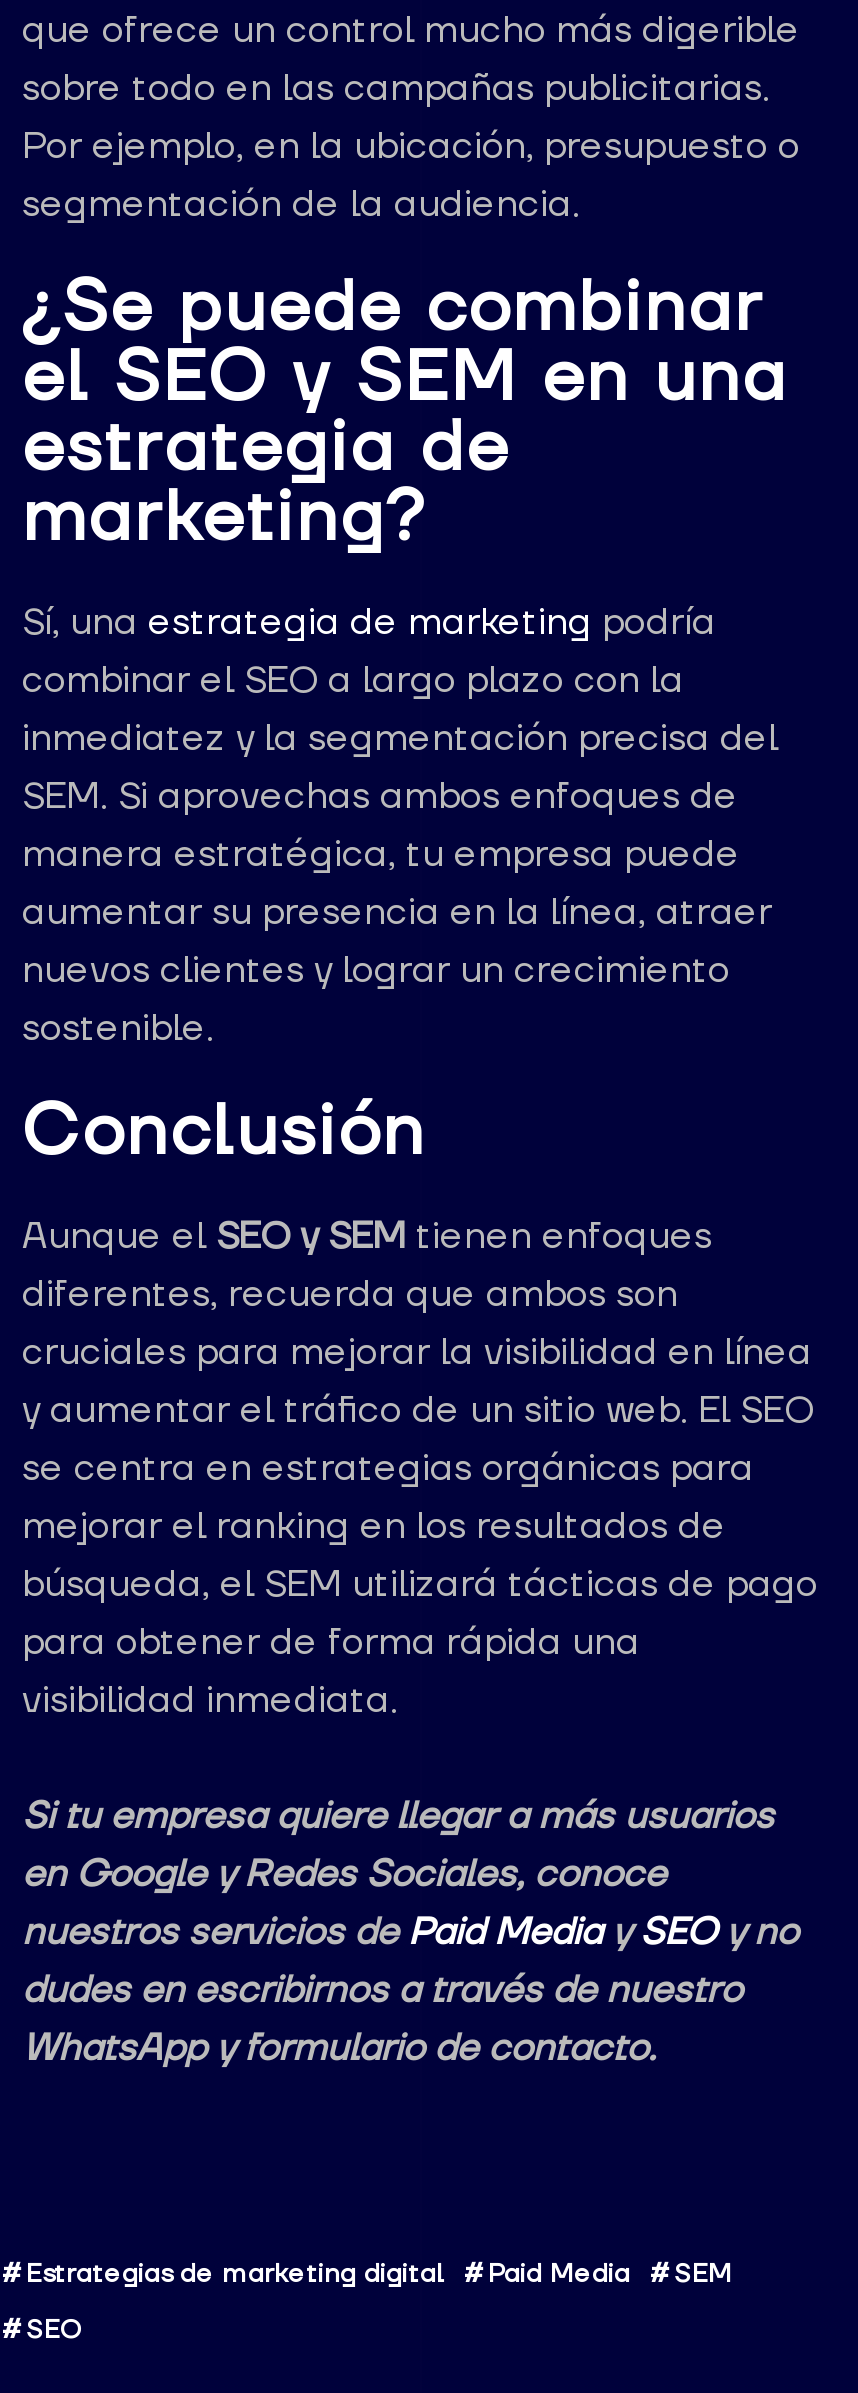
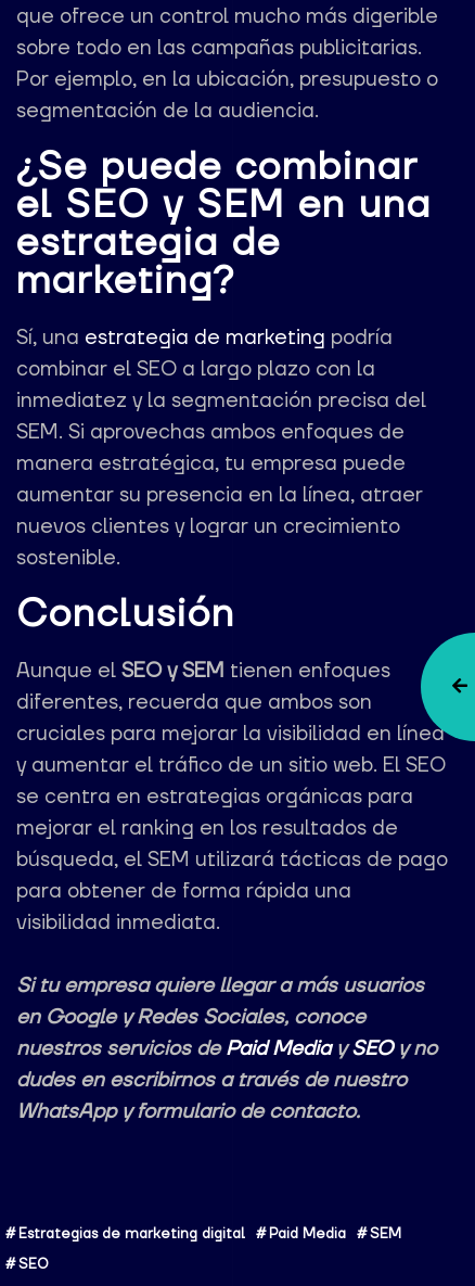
none -> [420,632,472,742] [image]

